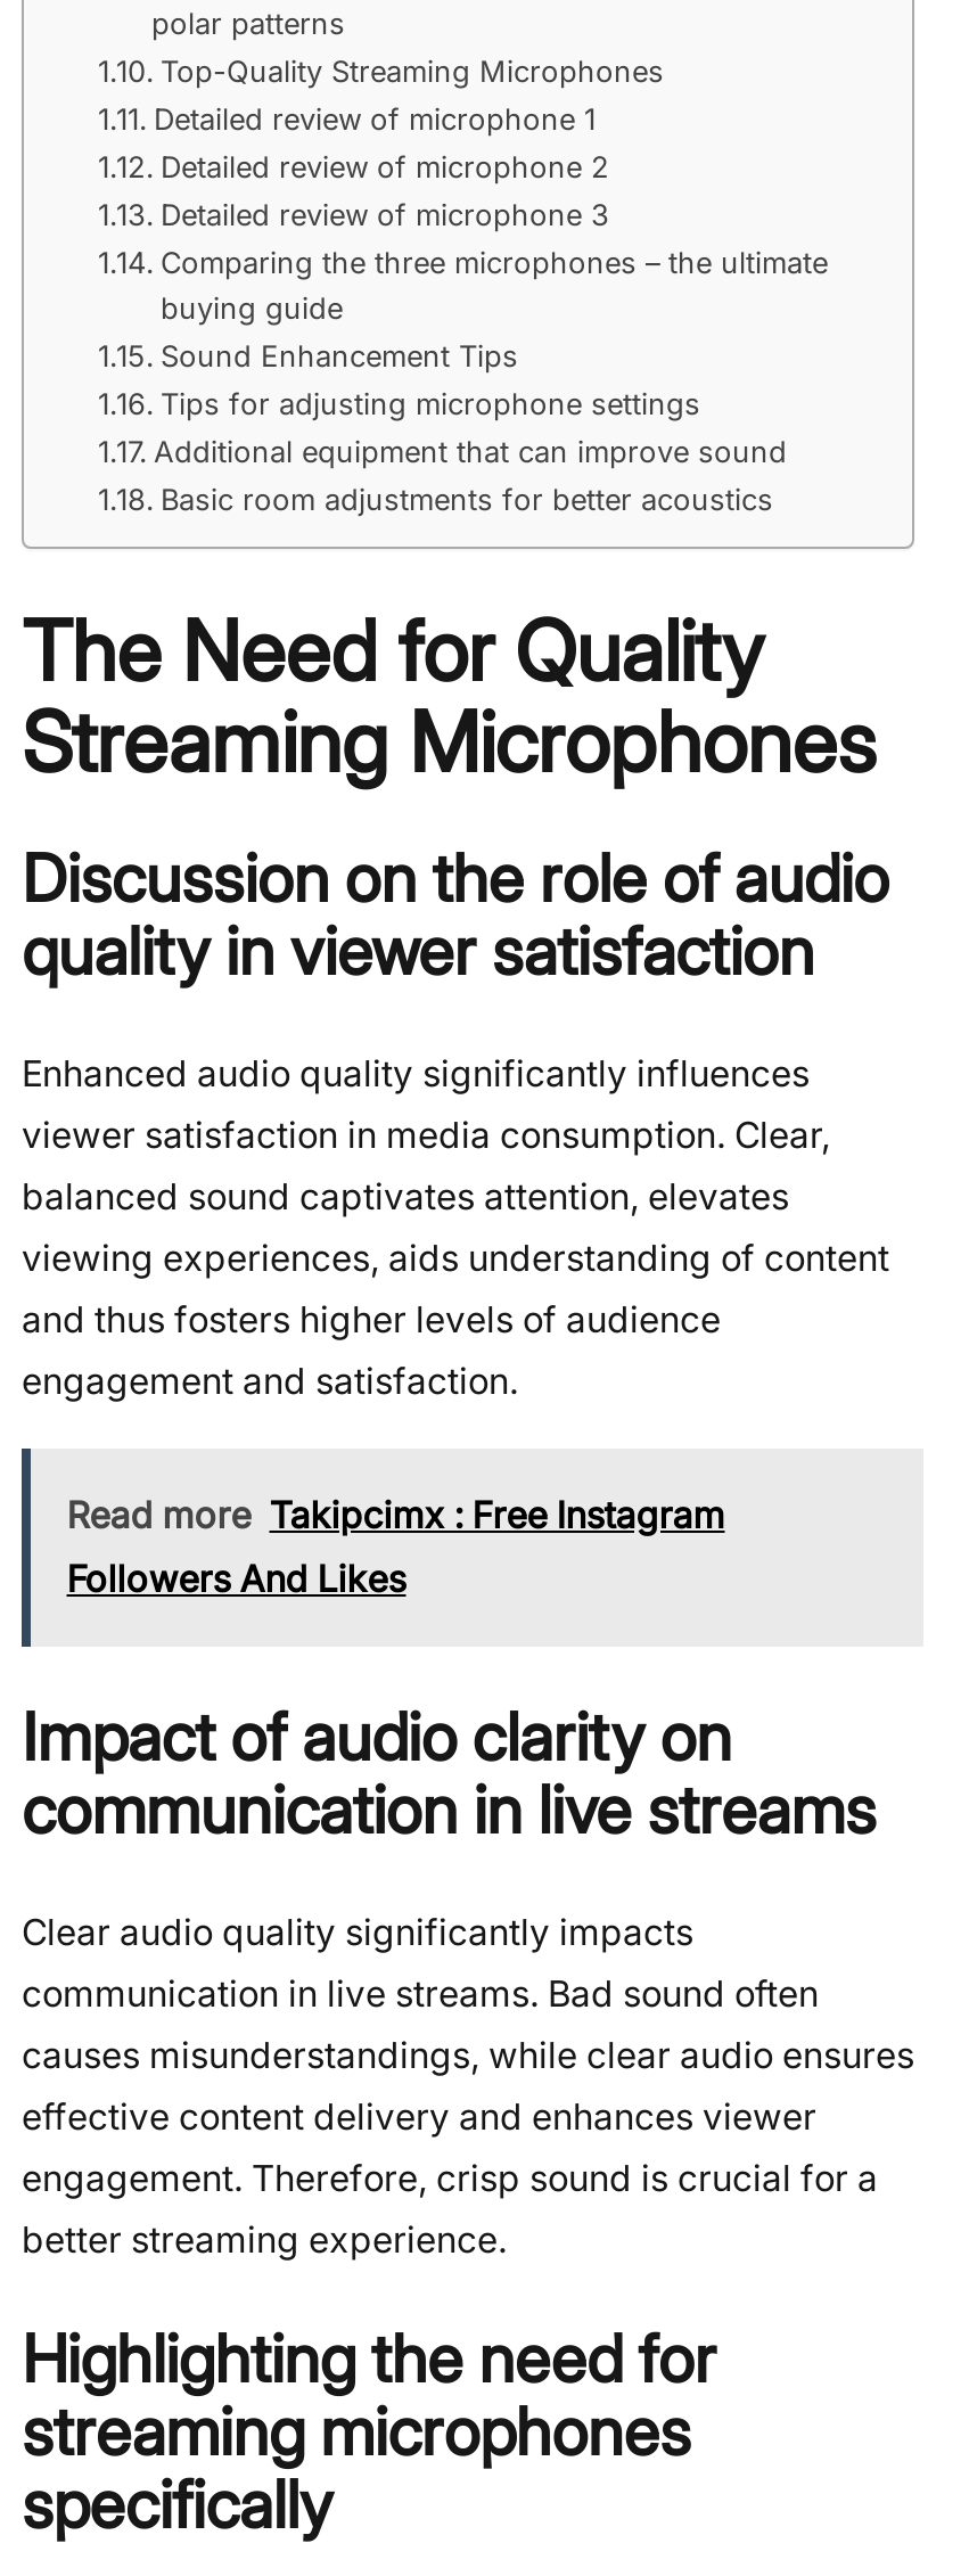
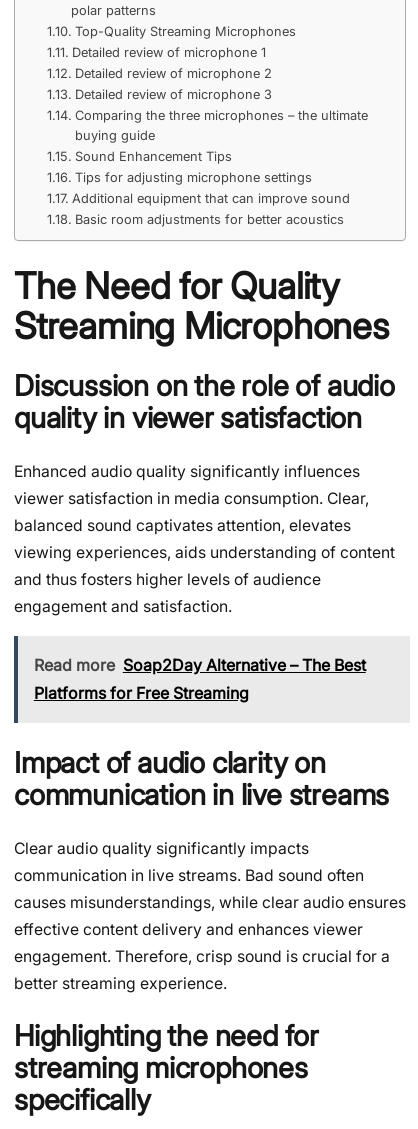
[67,1493,725,1602] Read more Takipcimx : Free Instagram | Followers And Likes -> [34,655,366,703] Read more Soap2Day Alternative – The Best | Platforms for Free Streaming

